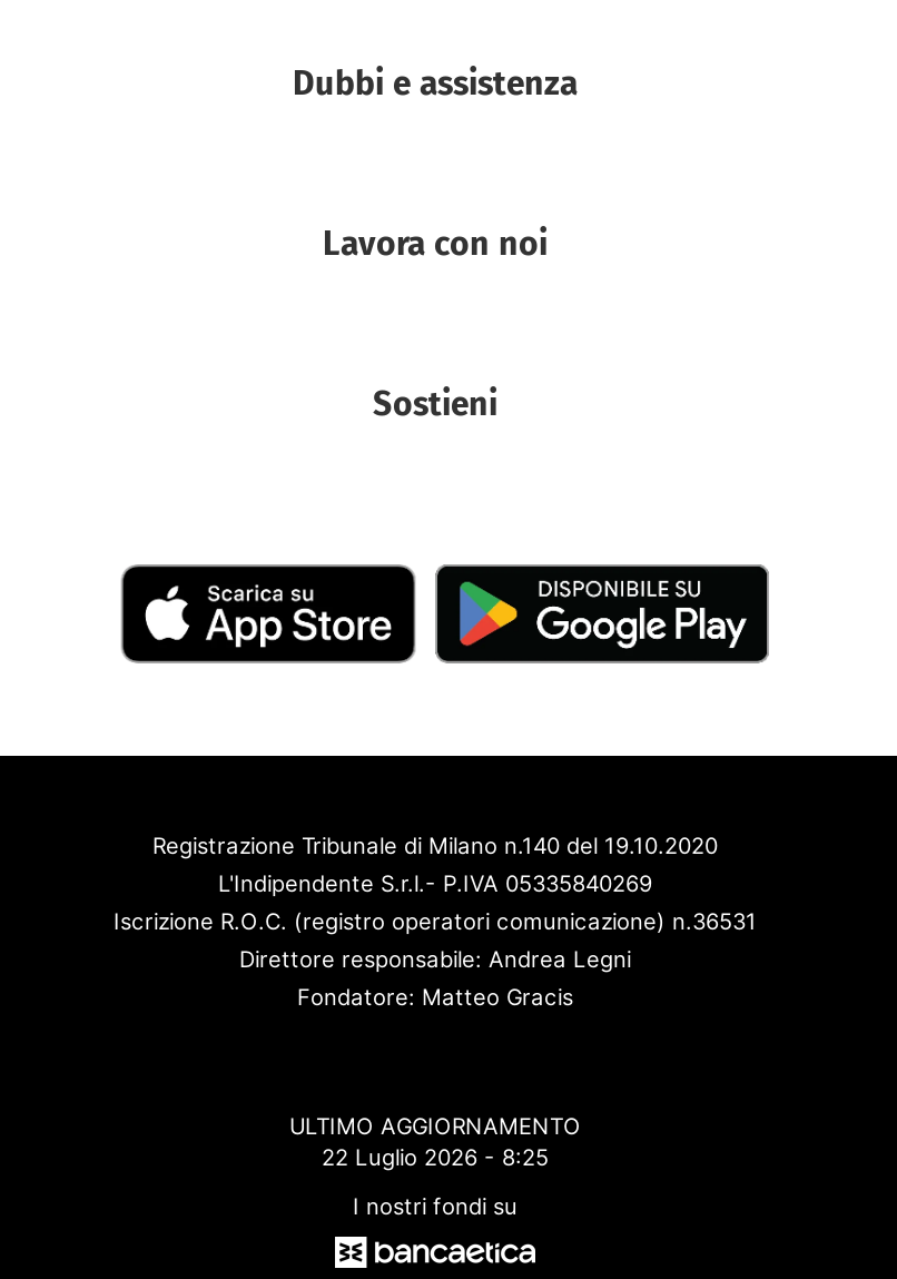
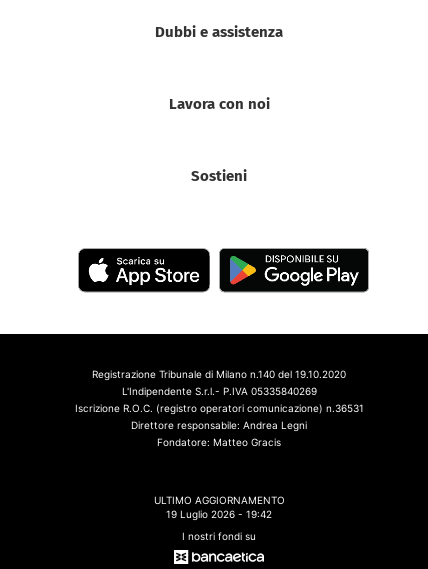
[322,1143,549,1170] 22 Luglio 2026 - 8:25 -> [166,508,272,520] 19 Luglio 2026 - 19:42

